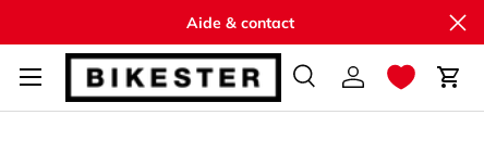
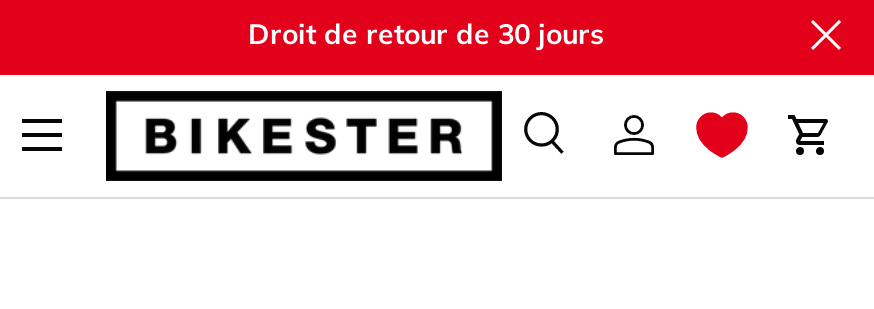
[186,12,294,31] Aide & contact -> [248,15,604,51] Droit de retour de 30 jours

